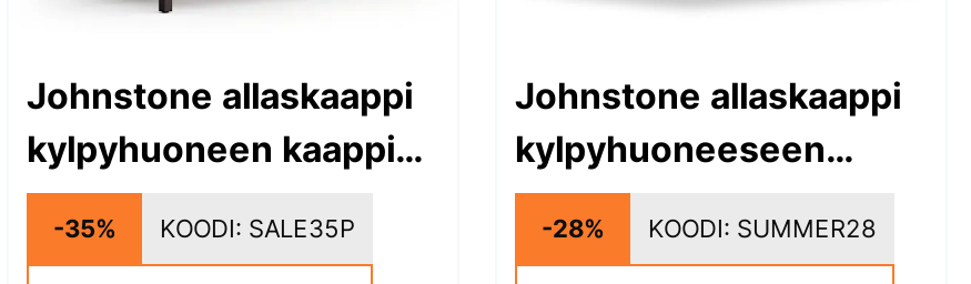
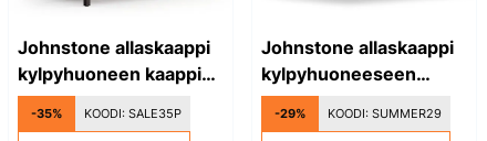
[542,213,604,244] -28% -> [274,106,305,121] -29%
[648,213,877,244] KOODI: SUMMER28 -> [328,106,442,121] KOODI: SUMMER29

